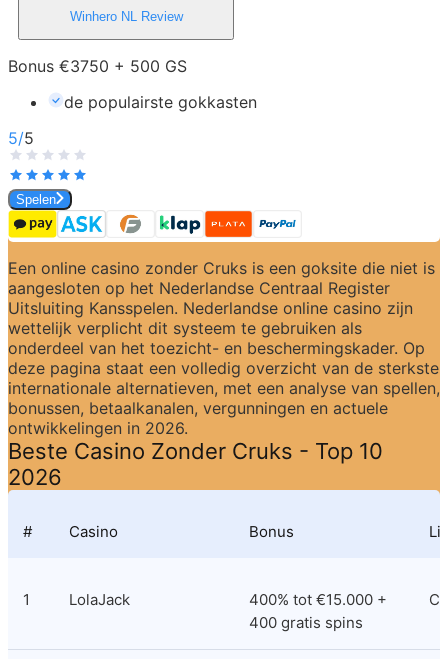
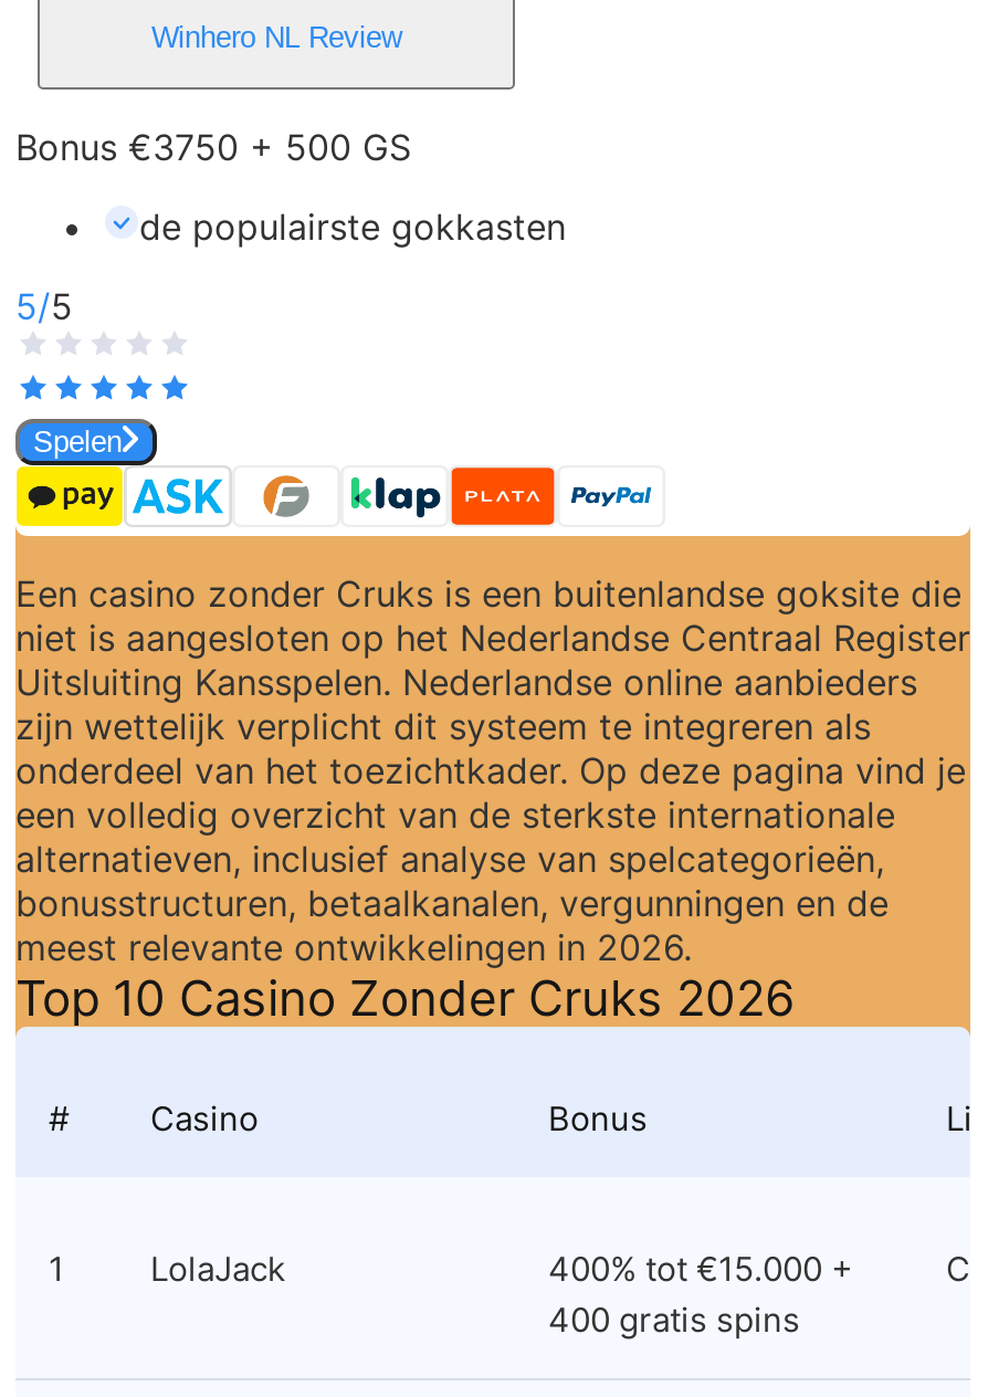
[8,258,440,490] Een online casino zonder Cruks is een goksite die niet is | aangesloten op het Nederlandse Centraal Register | Uitsluiting Kansspelen. Nederlandse online casino zijn | wettelijk verplicht dit systeem te gebruiken als | onderdeel van het toezicht- en beschermingskader. Op | deze pagina staat een volledig overzicht van de sterkste | internationale alternatieven, met een analyse van spellen, | bonussen, betaalkanalen, vergunningen en actuele | ontwikkelingen in 2026. | Beste Casino Zonder Cruks - Top 10 | 2026 -> [15,571,970,1027] Een casino zonder Cruks is een buitenlandse goksite die | niet is aangesloten op het Nederlandse Centraal Register | Uitsluiting Kansspelen. Nederlandse online aanbieders | zijn wettelijk verplicht dit systeem te integreren als | onderdeel van het toezichtkader. Op deze pagina vind je | een volledig overzicht van de sterkste internationale | alternatieven, inclusief analyse van spelcategorieën, | bonusstructuren, betaalkanalen, vergunningen en de | meest relevante ontwikkelingen in 2026. | Top 10 Casino Zonder Cruks 2026

